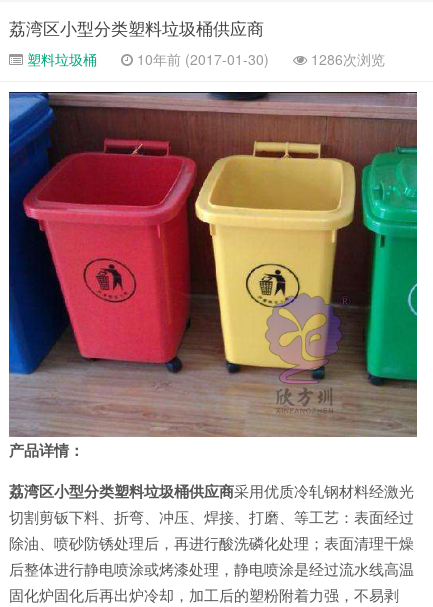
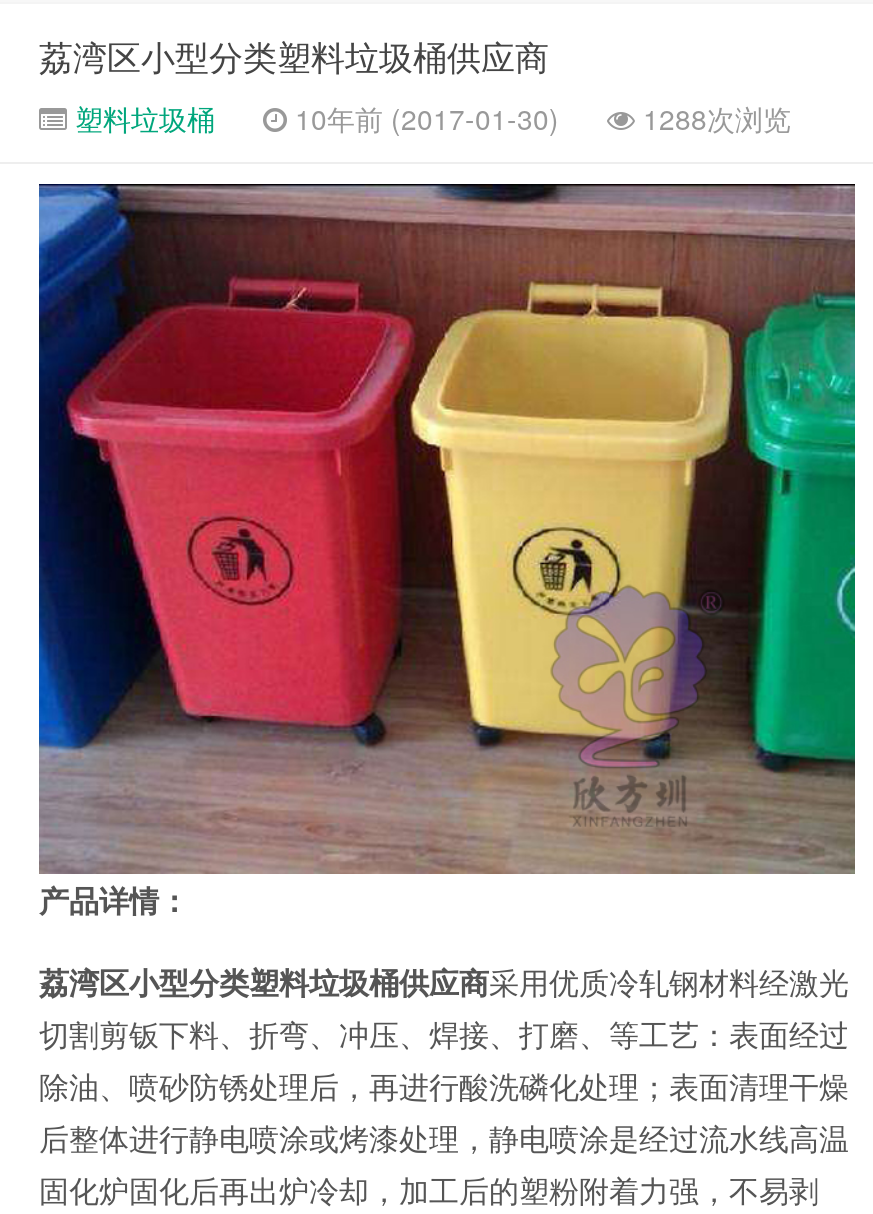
[23,49,385,69] 塑料垃圾桶 10年前 (2017-01-30) 1286次浏览 -> [67,98,791,138] 塑料垃圾桶 10年前 (2017-01-30) 1288次浏览

